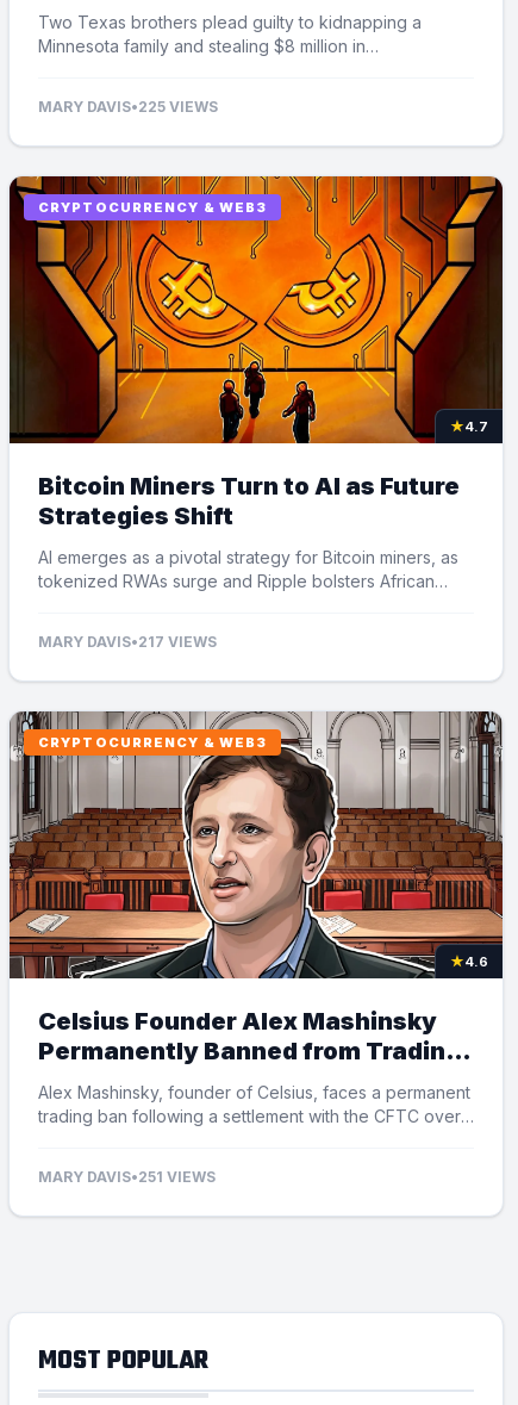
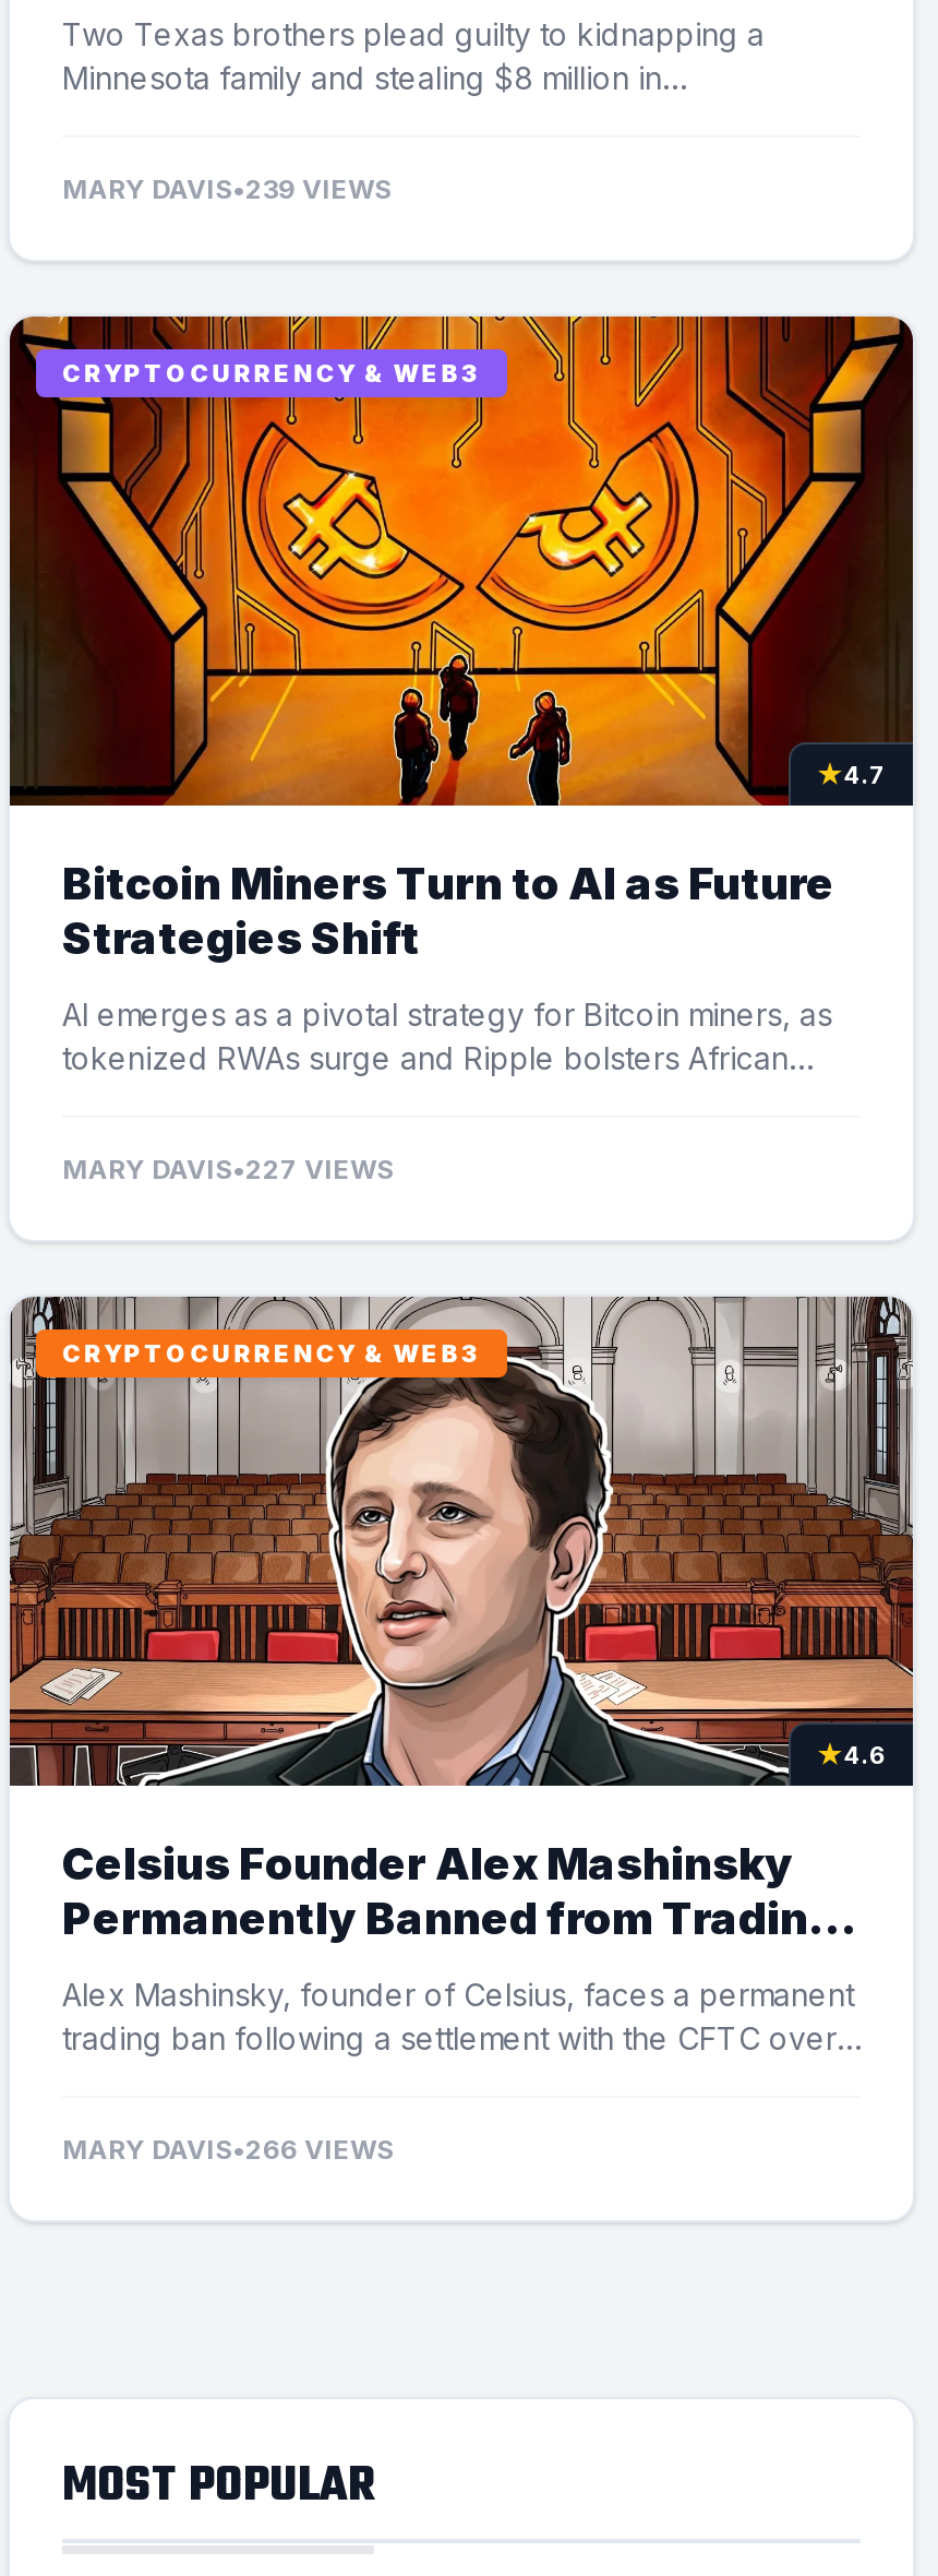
[38,98,218,116] MARY DAVIS•225 VIEWS -> [62,172,392,205] MARY DAVIS•239 VIEWS
[38,633,217,651] MARY DAVIS•217 VIEWS -> [62,1153,394,1185] MARY DAVIS•227 VIEWS
[38,1168,216,1186] MARY DAVIS•251 VIEWS -> [62,2133,394,2166] MARY DAVIS•266 VIEWS

